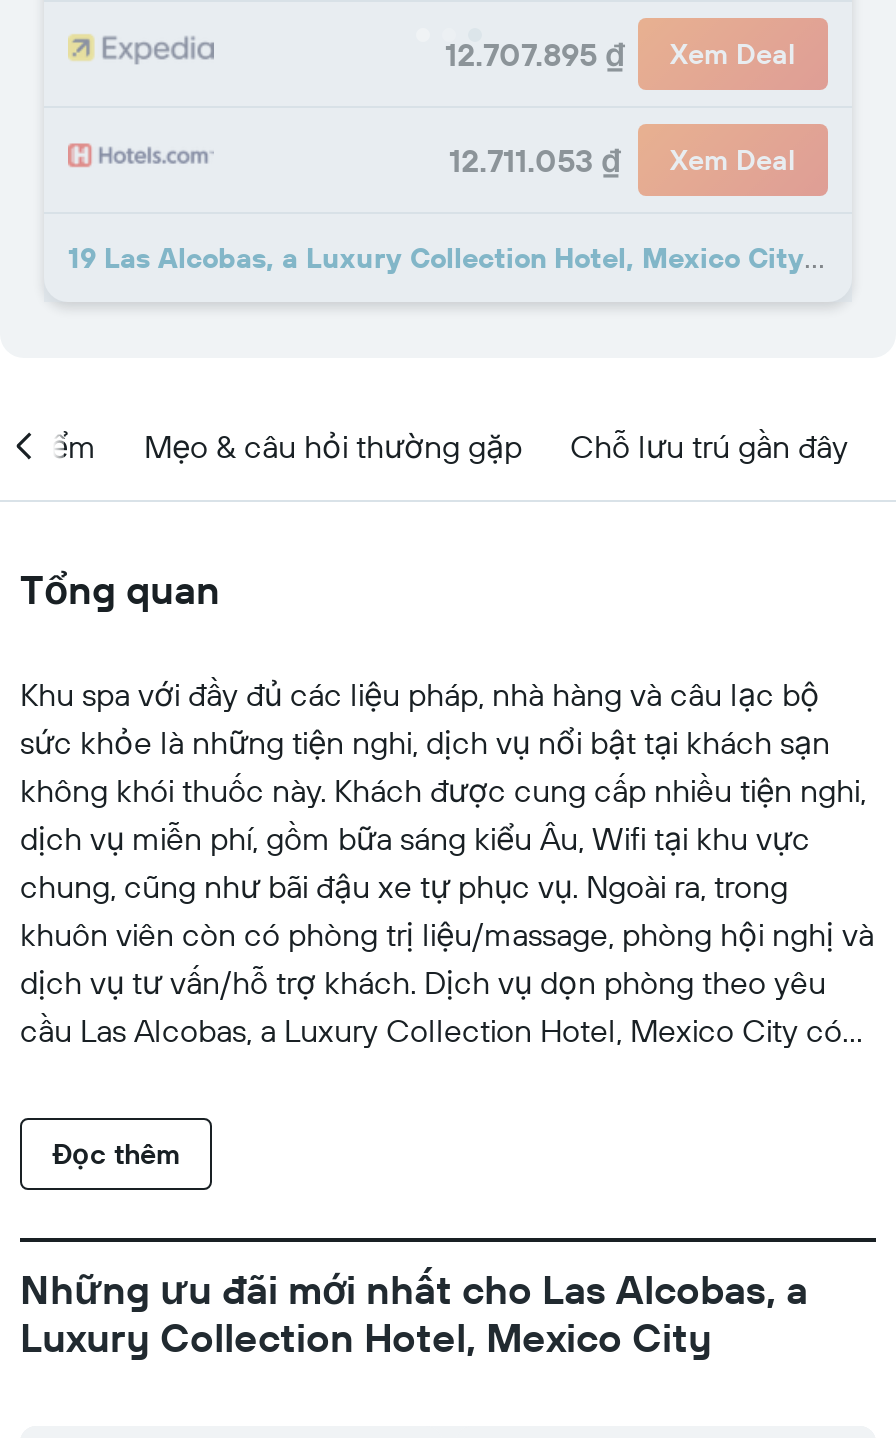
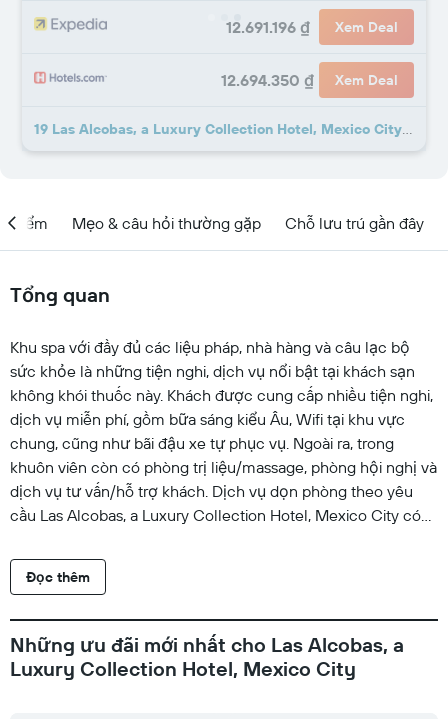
[445,34,796,74] 12.707.895 ₫ Xem Deal -> [225,17,398,37] 12.691.196 ₫ Xem Deal
[449,140,796,180] 12.711.053 ₫ Xem Deal -> [221,70,398,90] 12.694.350 ₫ Xem Deal

